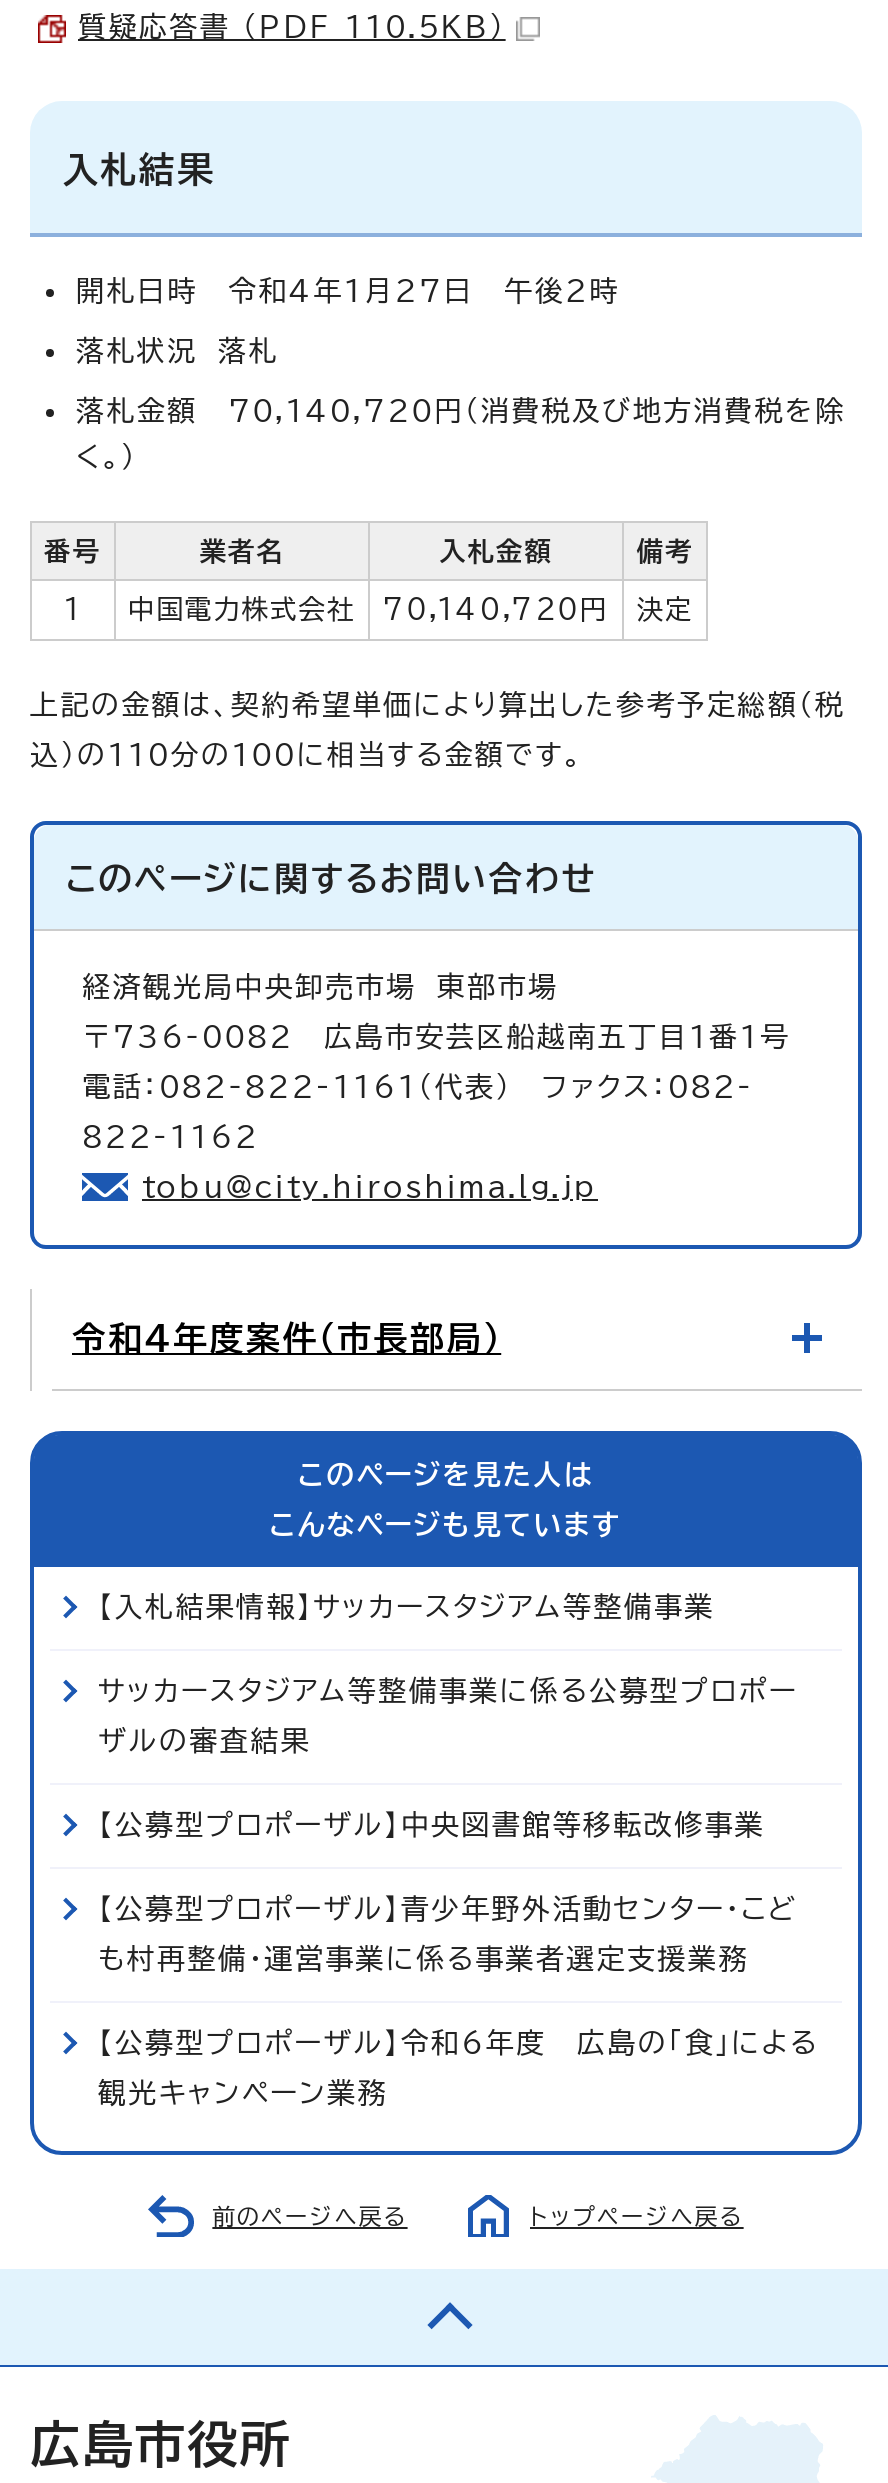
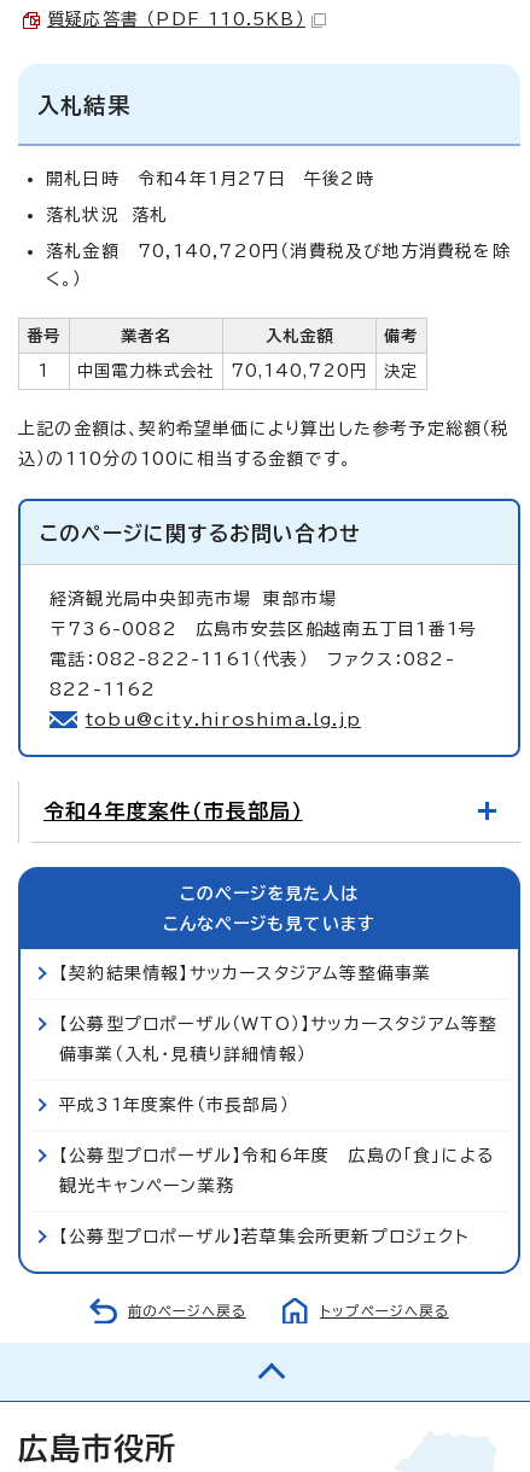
[98,1592,798,1972] 【入札結果情報】サッカースタジアム等整備事業 | サッカースタジアム等整備事業に係る公募型プロポー | ザルの審査結果 | 【公募型プロポーザル】中央図書館等移転改修事業 | 【公募型プロポーザル】青少年野外活動センター・こど | も村再整備・運営事業に係る事業者選定支援業務 -> [59,964,498,1113] 【契約結果情報】サッカースタジアム等整備事業 | 【公募型プロポーザル（WTO）】サッカースタジアム等整 | 備事業（入札・見積り詳細情報） | 平成31年度案件（市長部局）
moved [98,2028,818,2106] -> [59,1147,494,1194]: 【公募型プロポーザル】令和6年度 広島の「食」による | 観光キャンペーン業務
none -> [59,1227,469,1244] 【公募型プロポーザル】若草集会所更新プロジェクト

